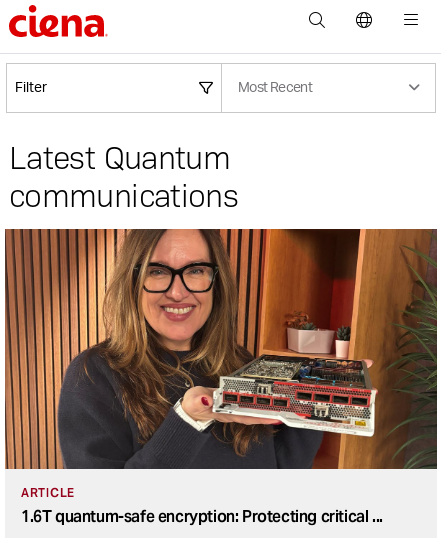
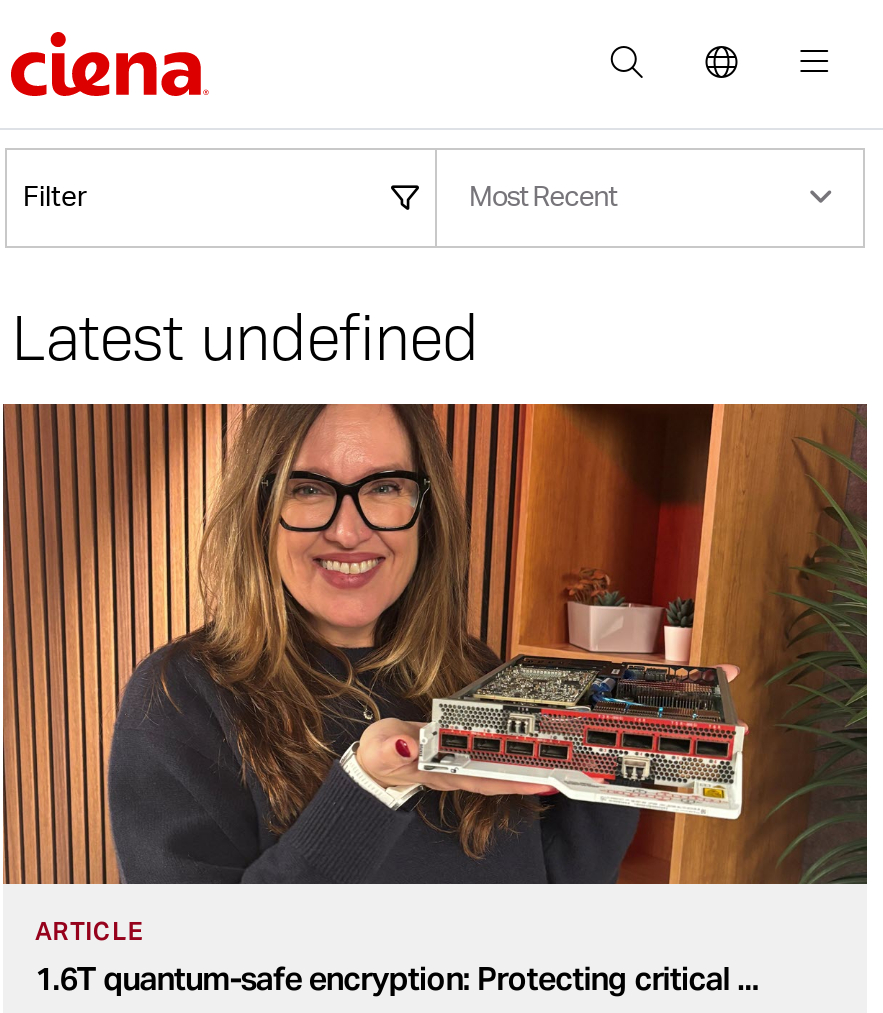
[9,135,238,214] Latest Quantum | communications -> [11,292,479,374] Latest undefined

